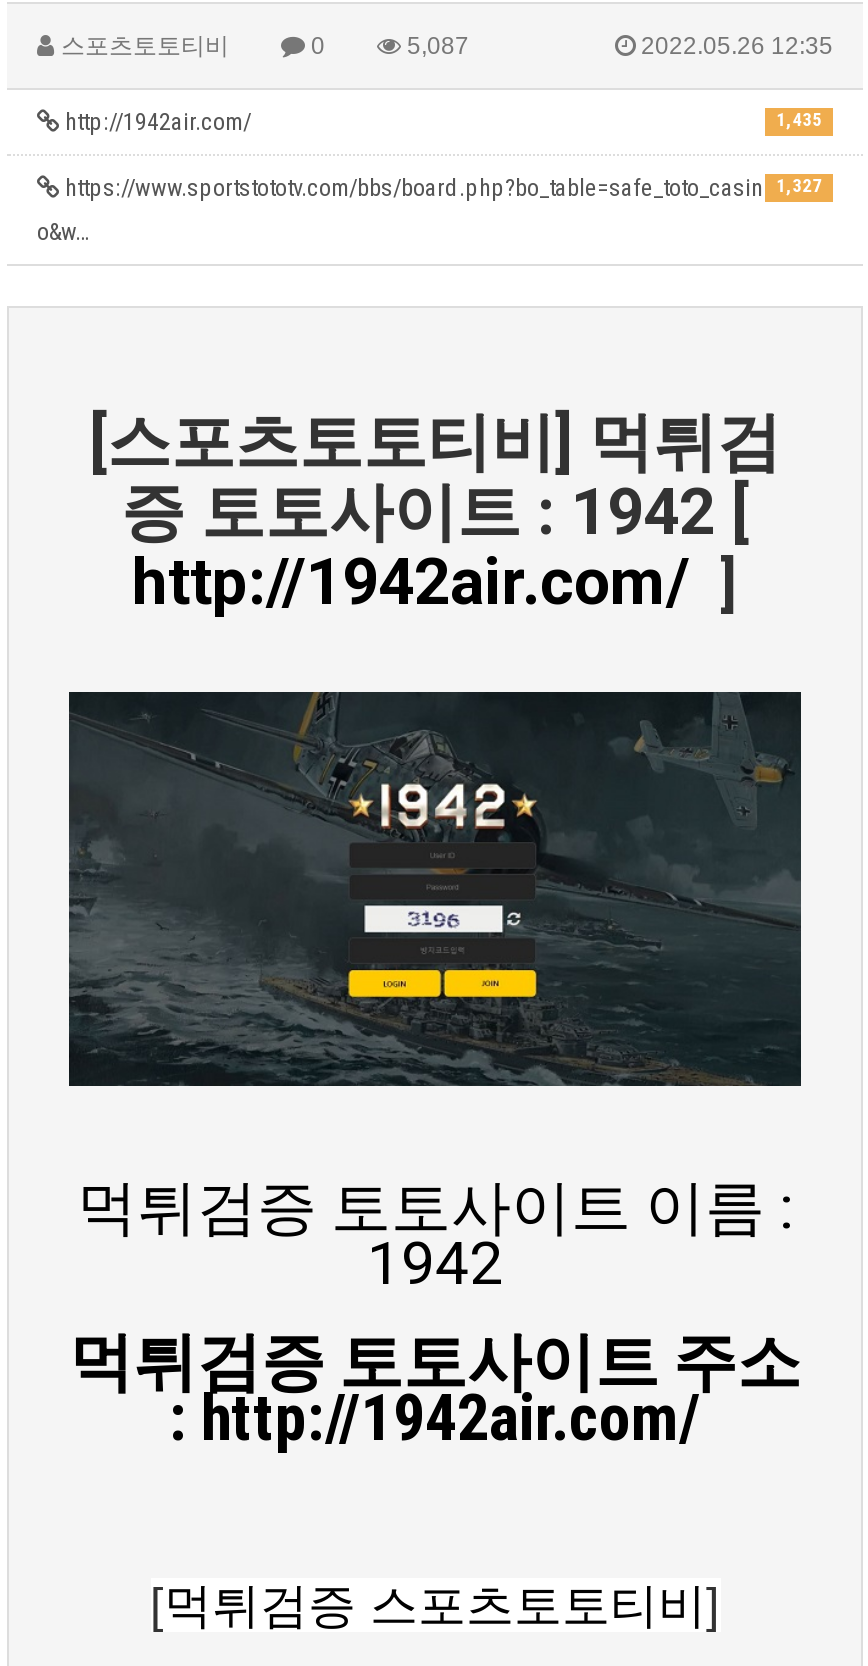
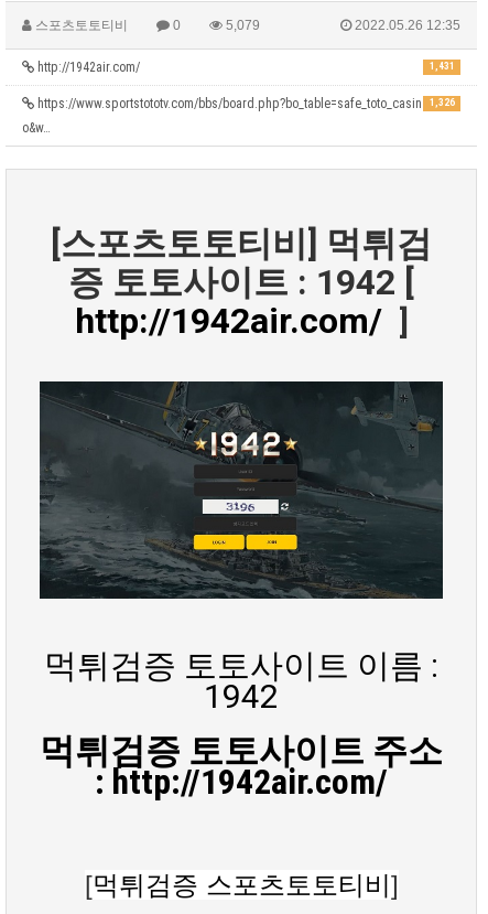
[401,33,469,61] 5,087 -> [223,18,260,33] 5,079
[776,110,822,130] 1,435 -> [429,61,455,72] 1,431
[59,175,822,203] https://www.sportstototv.com/bbs/board.php?bo_table=safe_toto_casin 1,327 -> [34,96,455,112] https://www.sportstototv.com/bbs/board.php?bo_table=safe_toto_casin 1,326

